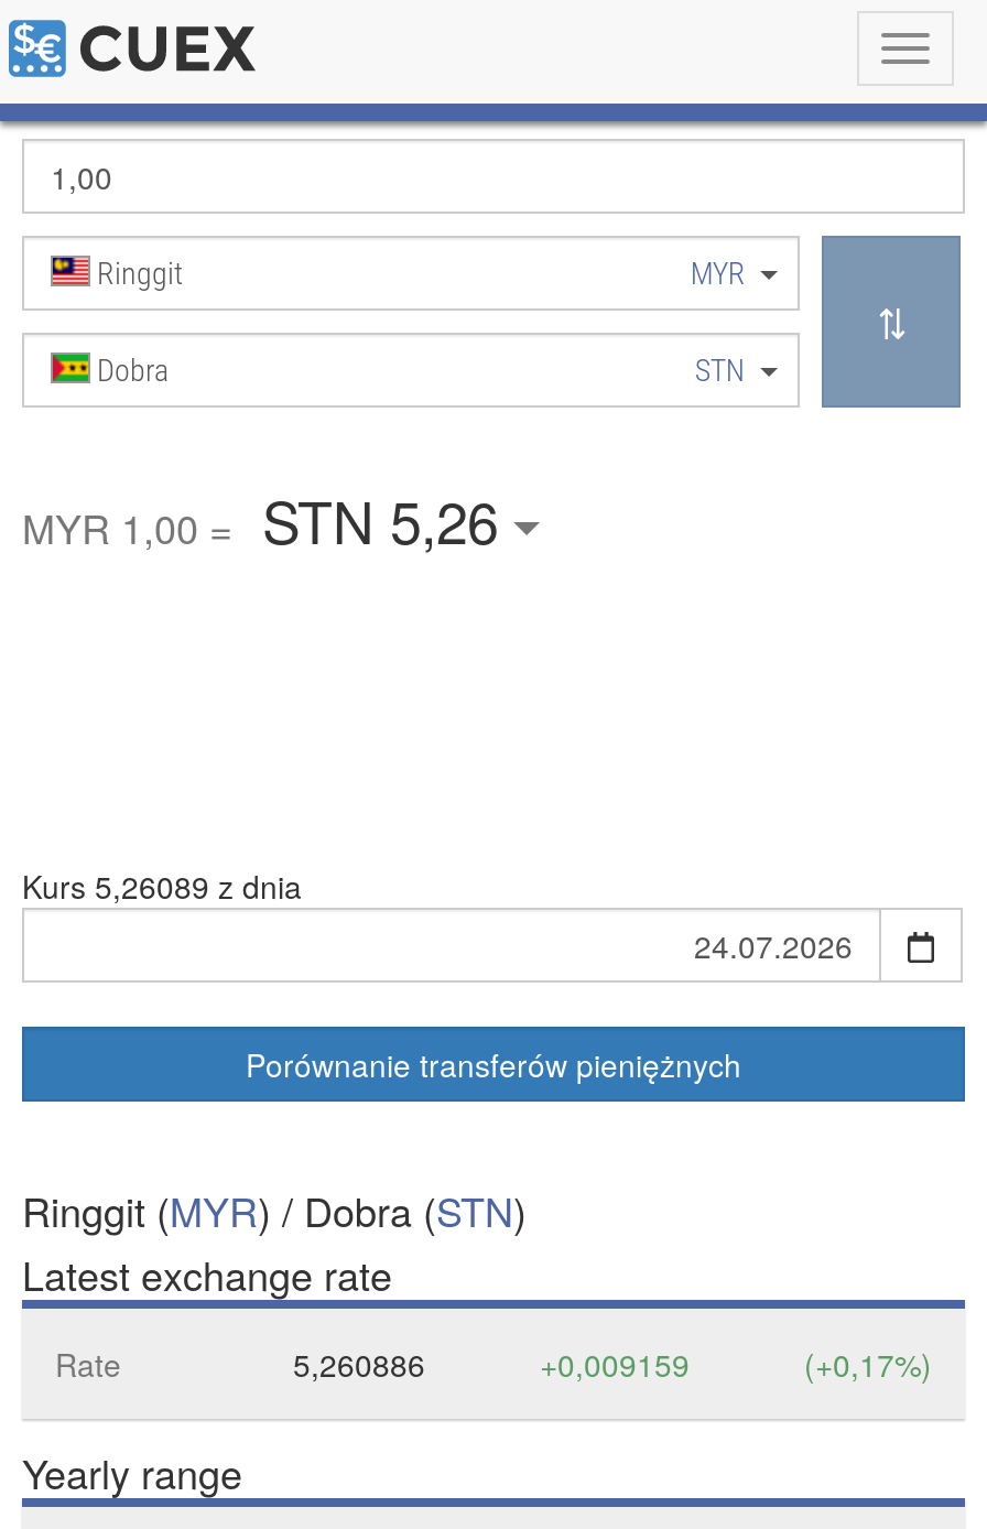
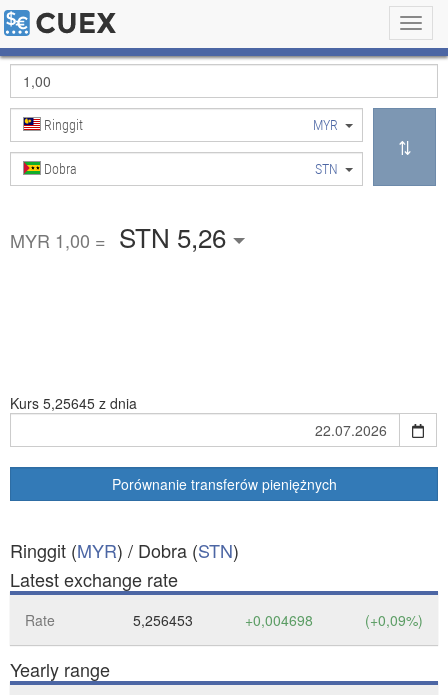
[22,864,302,908] Kurs 5,26089 z dnia -> [10,393,137,413] Kurs 5,25645 z dnia
[293,1342,425,1386] 5,260886 -> [133,610,193,630] 5,256453
[540,1342,690,1386] +0,009159 -> [245,610,313,630] +0,004698
[804,1342,932,1386] (+0,17%) -> [365,610,423,630] (+0,09%)

